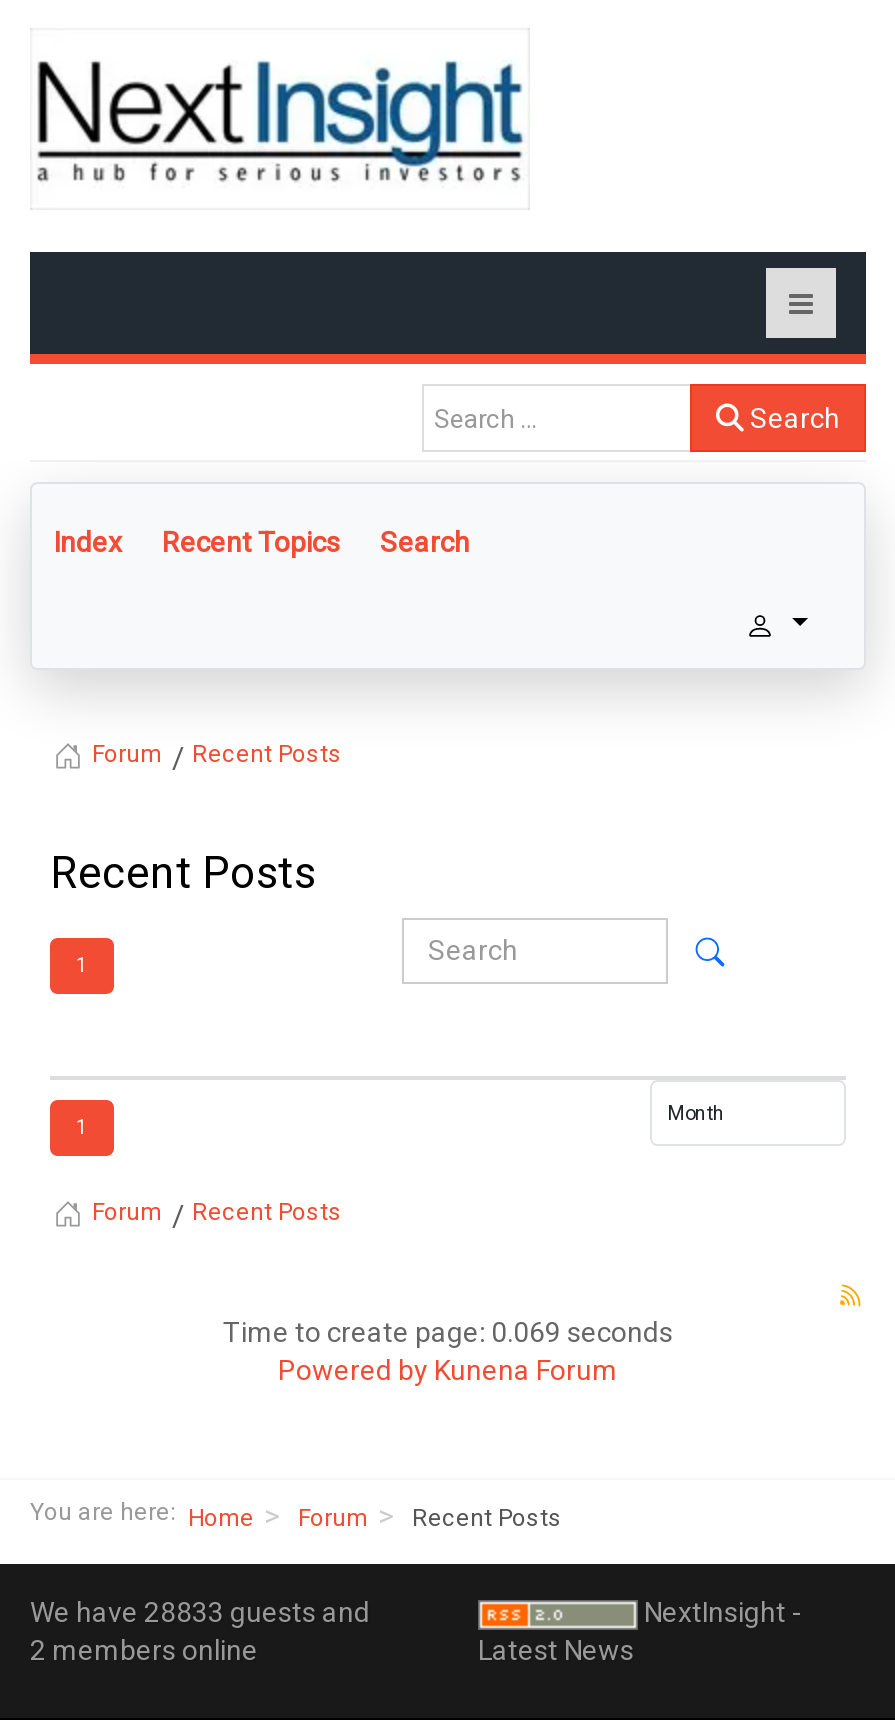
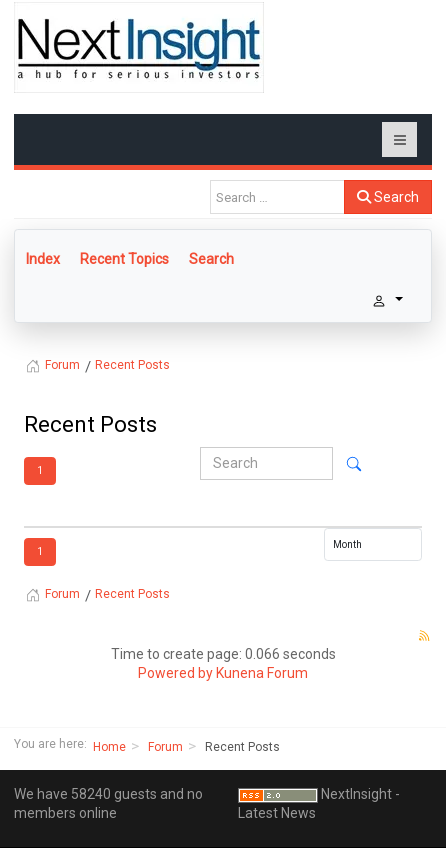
[223,1316,673,1348] Time to create page: 0.069 seconds -> [110,646,335,662] Time to create page: 0.066 seconds
[30,1596,370,1666] We have 28833 guests and | 2 members online -> [14,786,203,821] We have 58240 guests and no | members online

